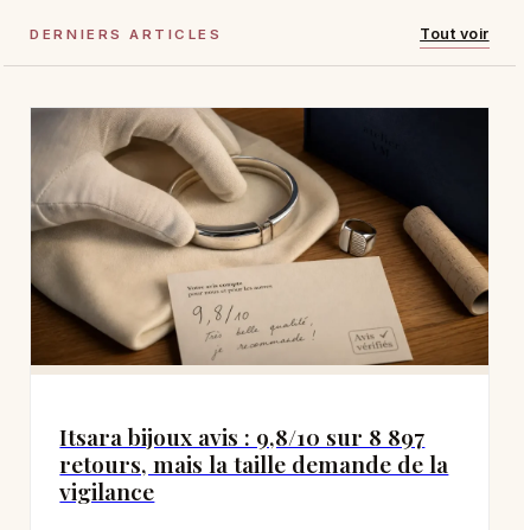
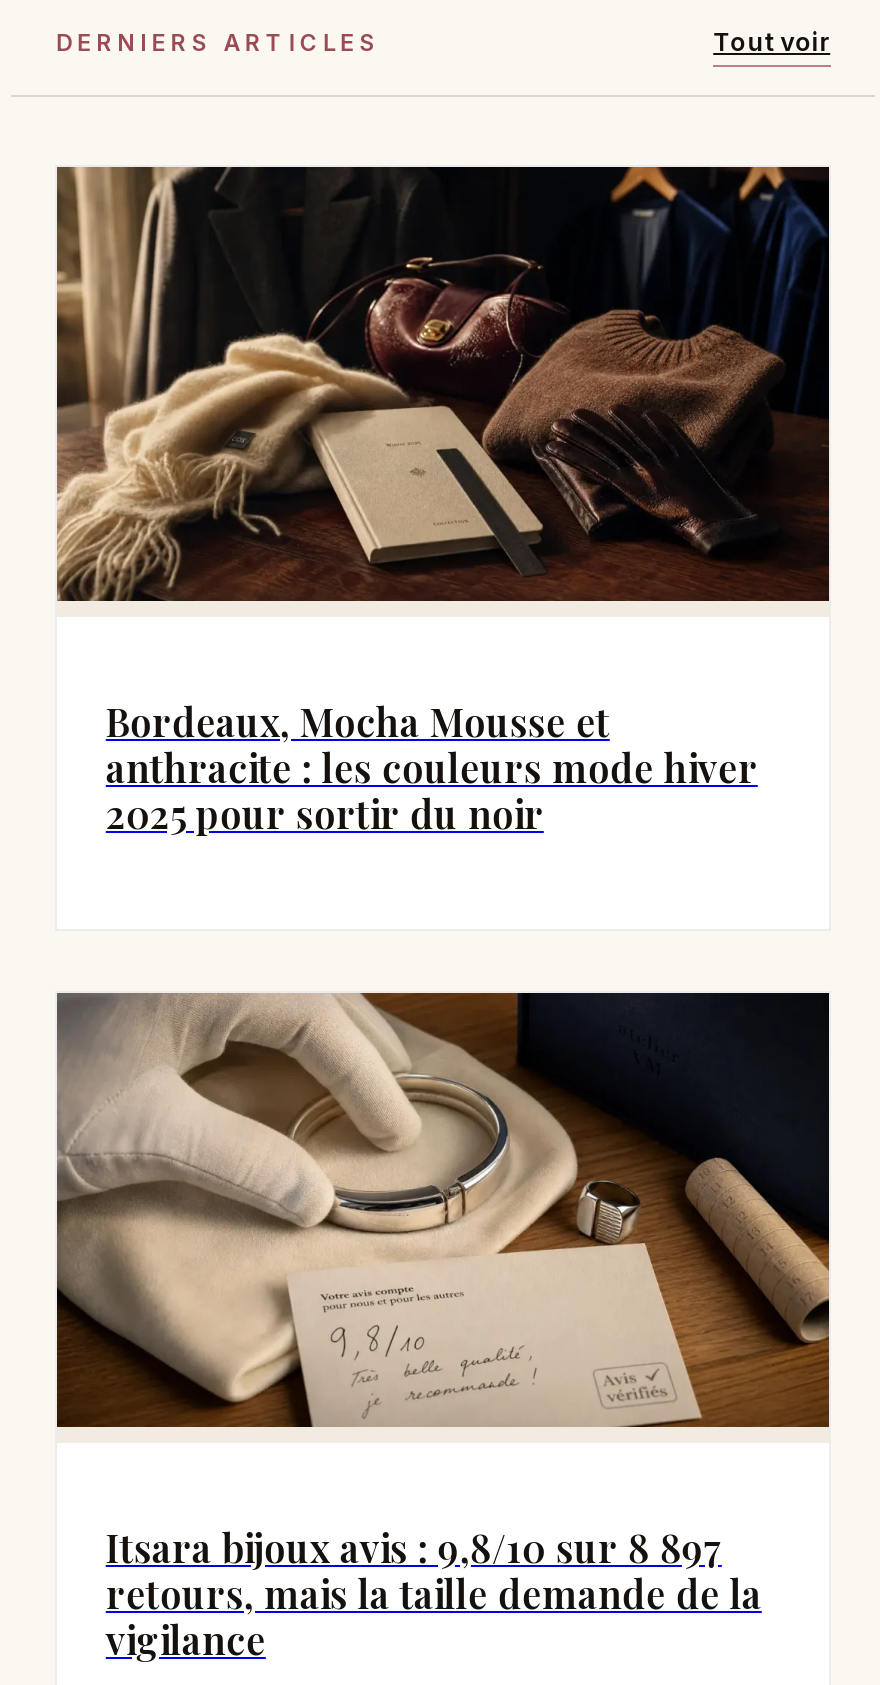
none -> [55,165,829,601] [image]
none -> [106,695,758,839] Bordeaux, Mocha Mousse et | anthracite : les couleurs mode hiver | 2025 pour sortir du noir

